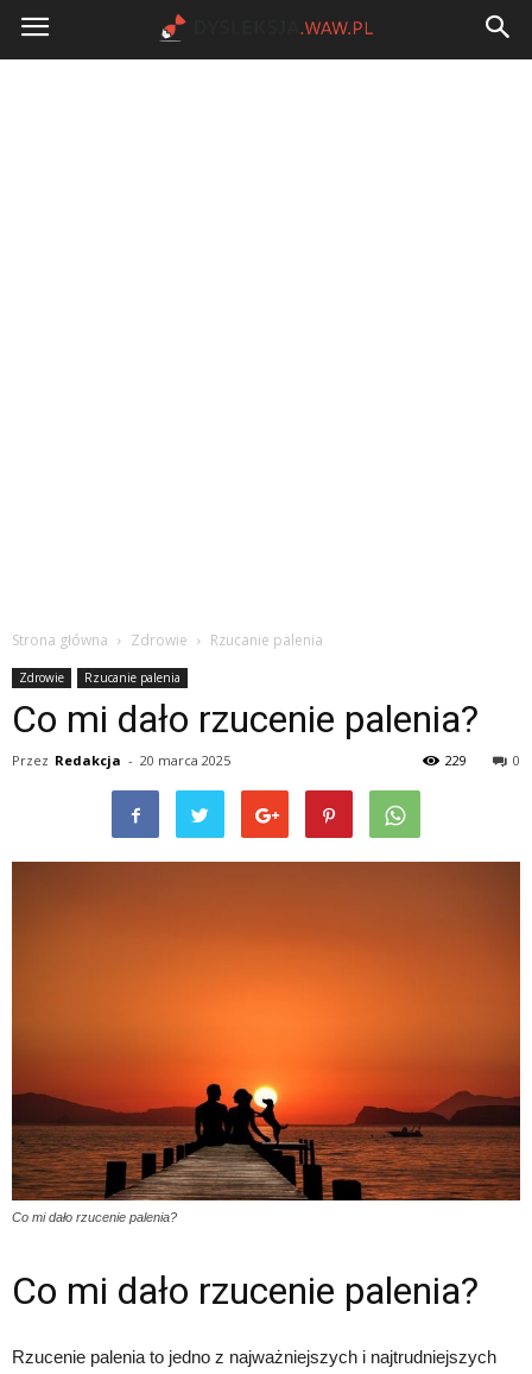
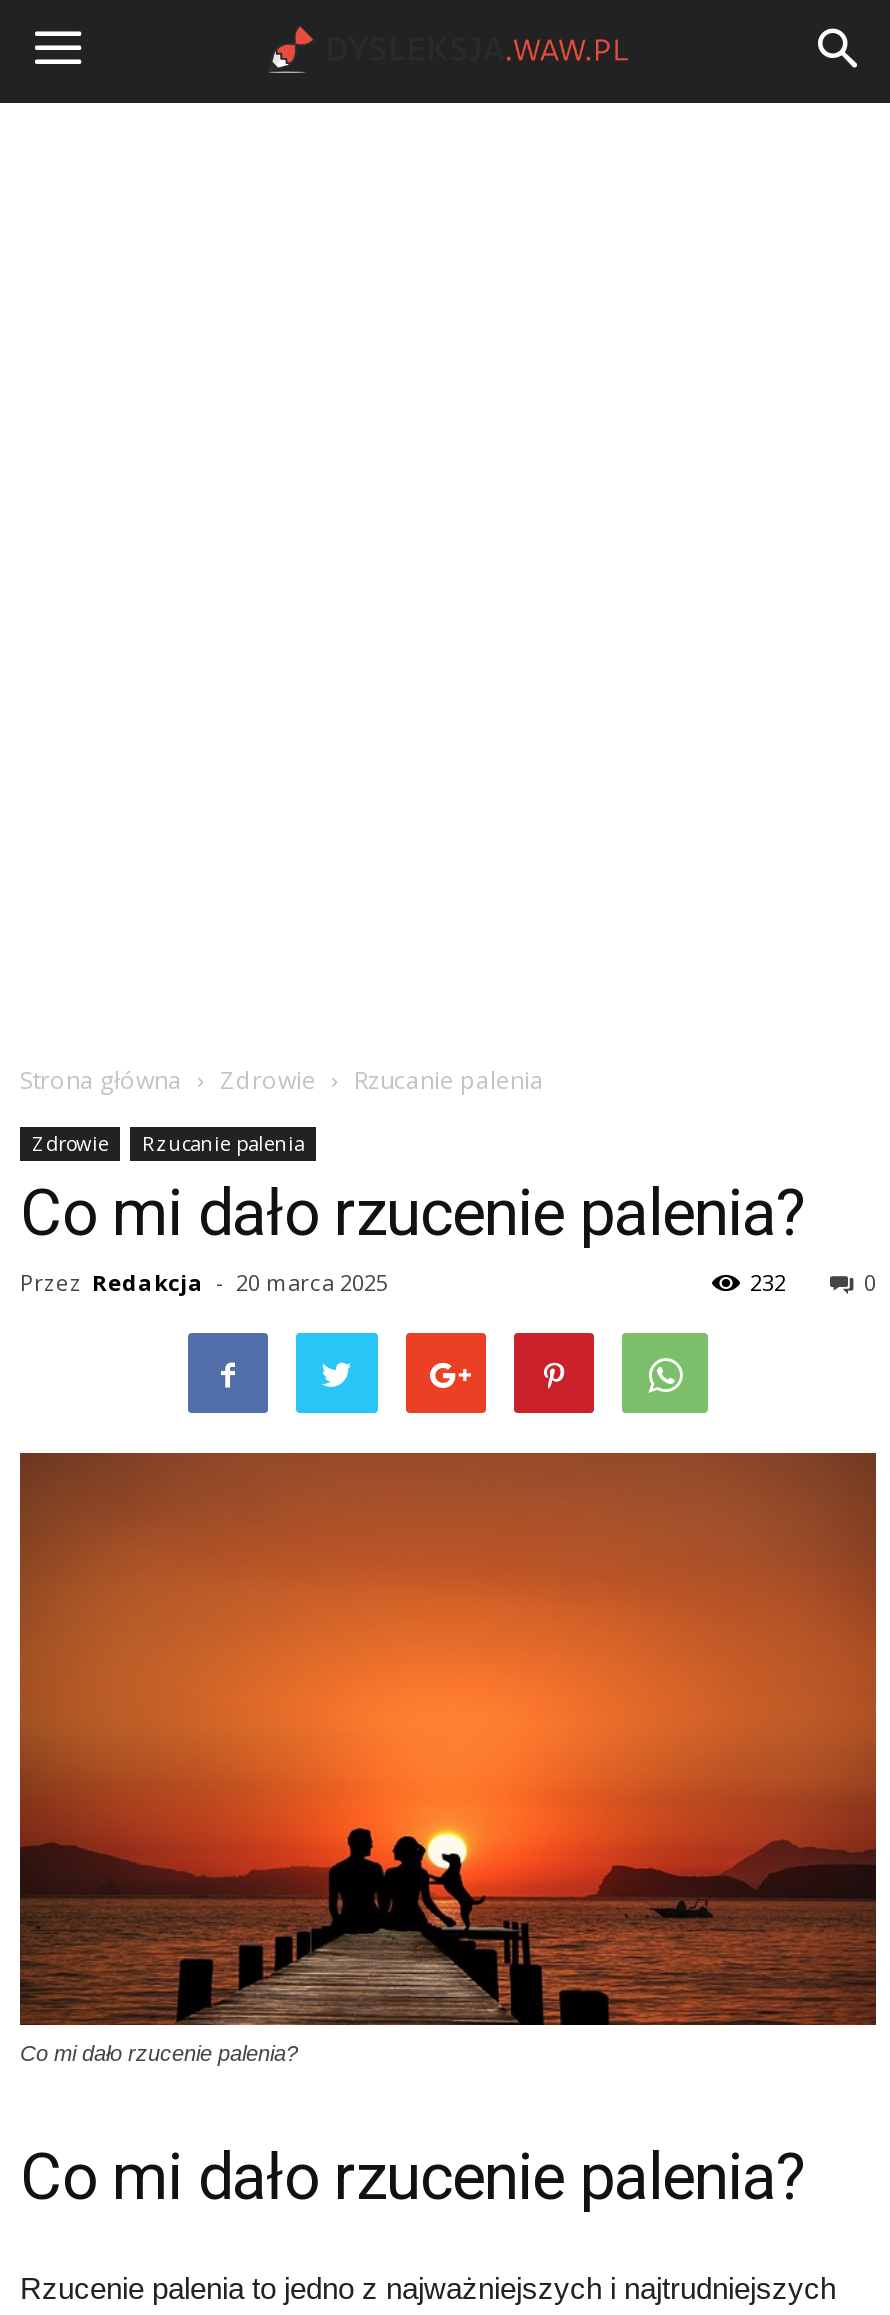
[445,751,467,769] 229 -> [750,1267,786,1297] 232

